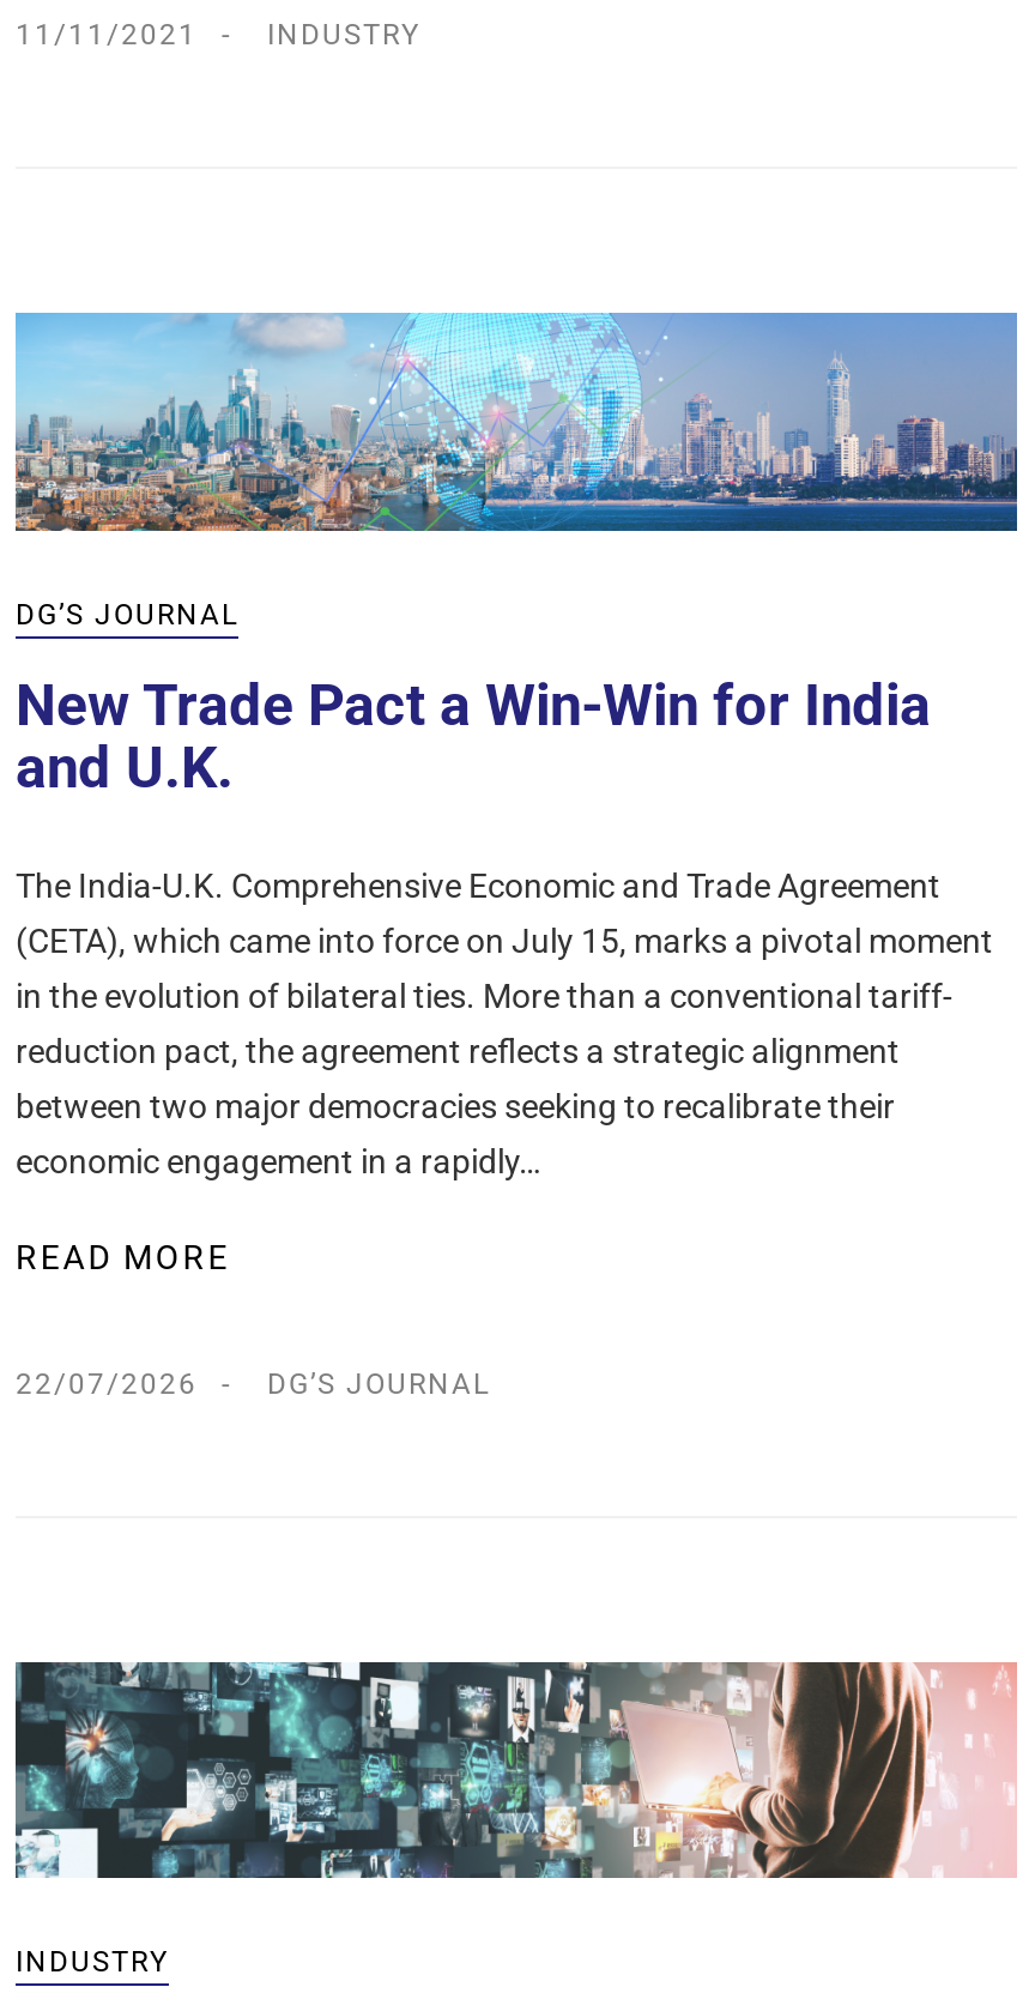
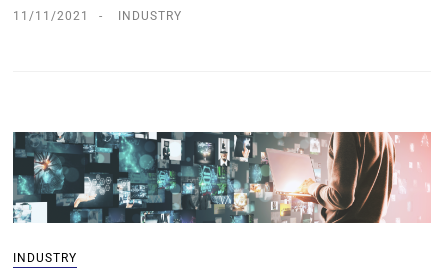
[13,310,1019,1401] [image] | DG’S JOURNAL | New Trade Pact a Win-Win for India | and U.K. | The India-U.K. Comprehensive Economic and Trade Agreement | (CETA), which came into force on July 15, marks a pivotal moment | in the evolution of bilateral ties. More than a conventional tariff- | reduction pact, the agreement reflects a strategic alignment | between two major democracies seeking to recalibrate their | economic engagement in a rapidly… | READ MORE | 22/07/2026 | DG’S JOURNAL -> none

